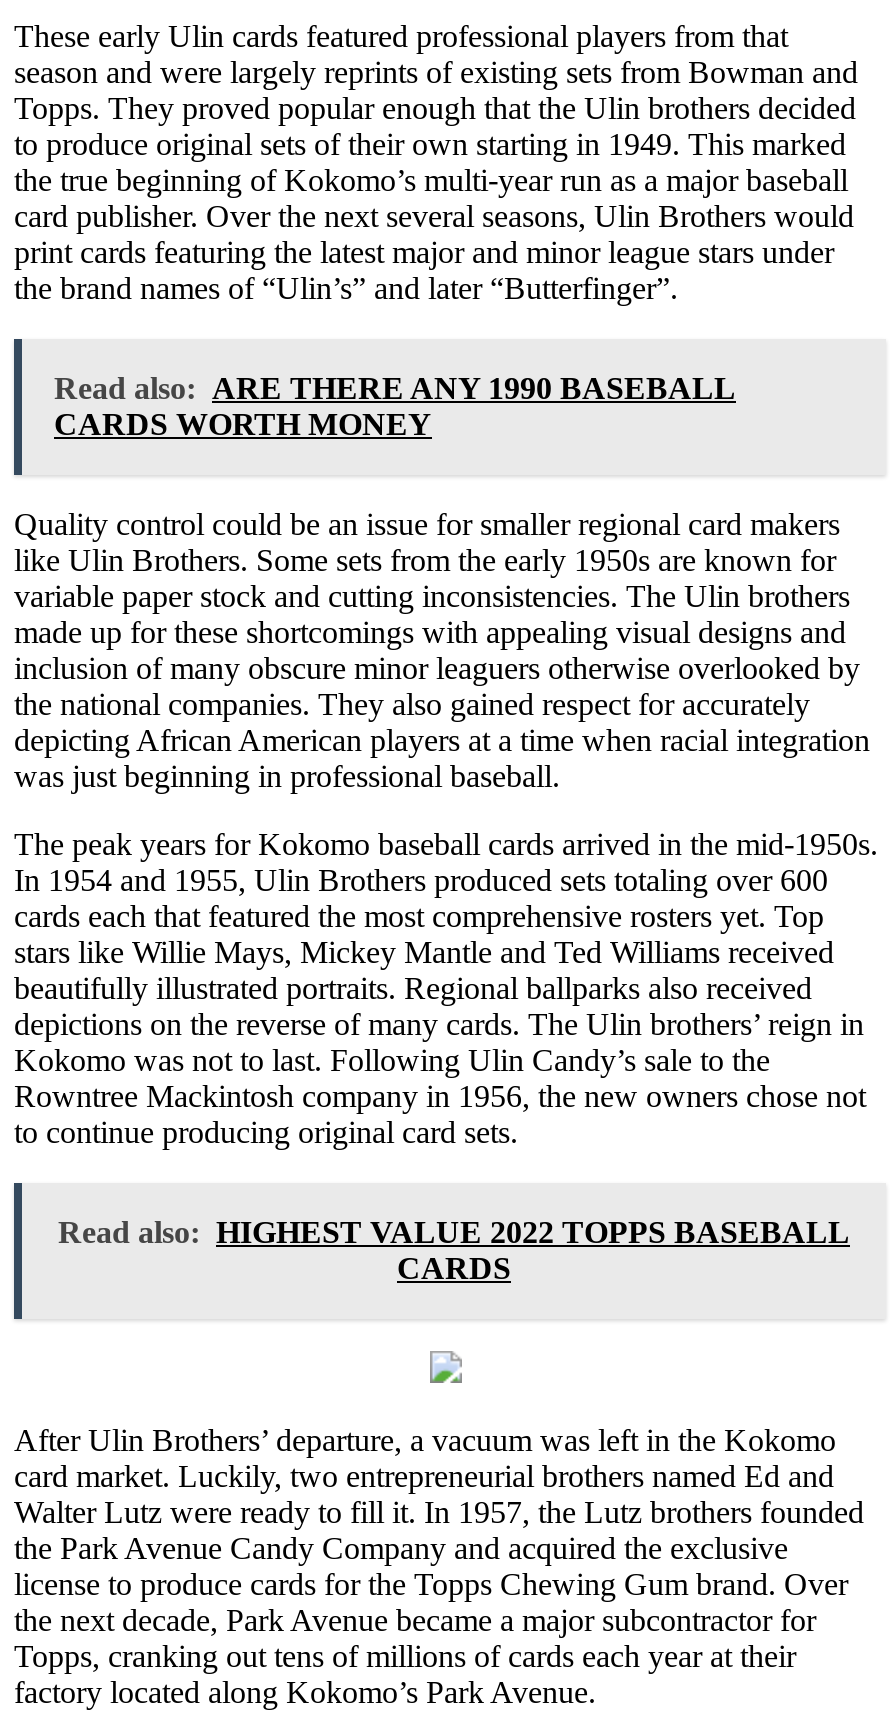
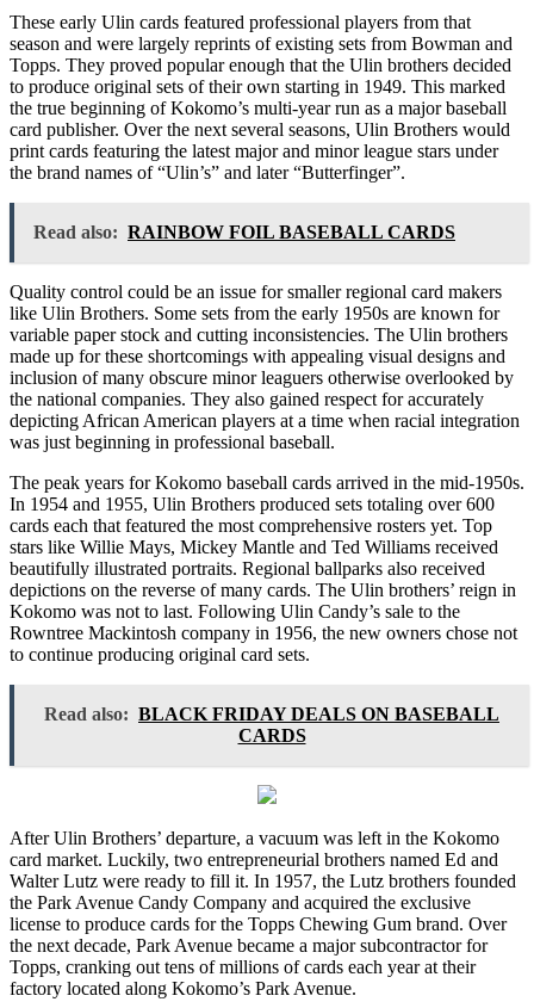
[54,370,736,440] Read also: ARE THERE ANY 1990 BASEBALL | CARDS WORTH MONEY -> [33,221,455,242] Read also: RAINBOW FOIL BASEBALL CARDS
[58,1214,850,1248] Read also: HIGHEST VALUE 2022 TOPPS BASEBALL -> [44,703,499,724] Read also: BLACK FRIDAY DEALS ON BASEBALL

